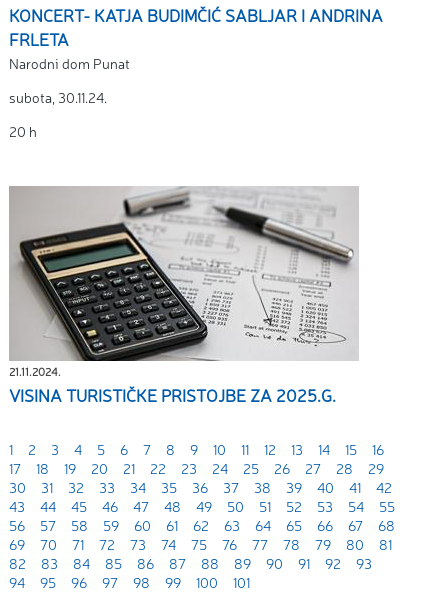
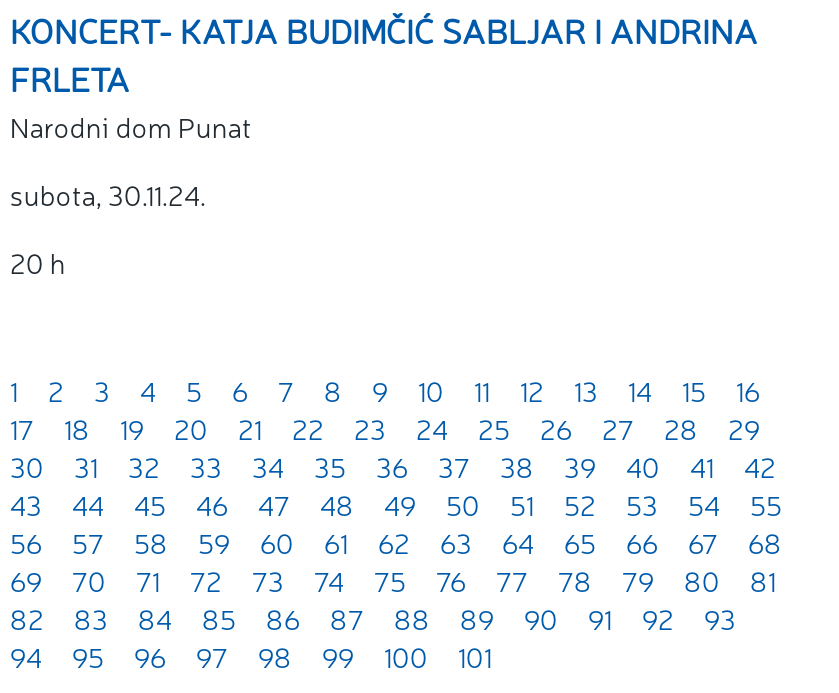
[9,186,359,406] [image] | 21.11.2024. | VISINA TURISTIČKE PRISTOJBE ZA 2025.G. -> none

